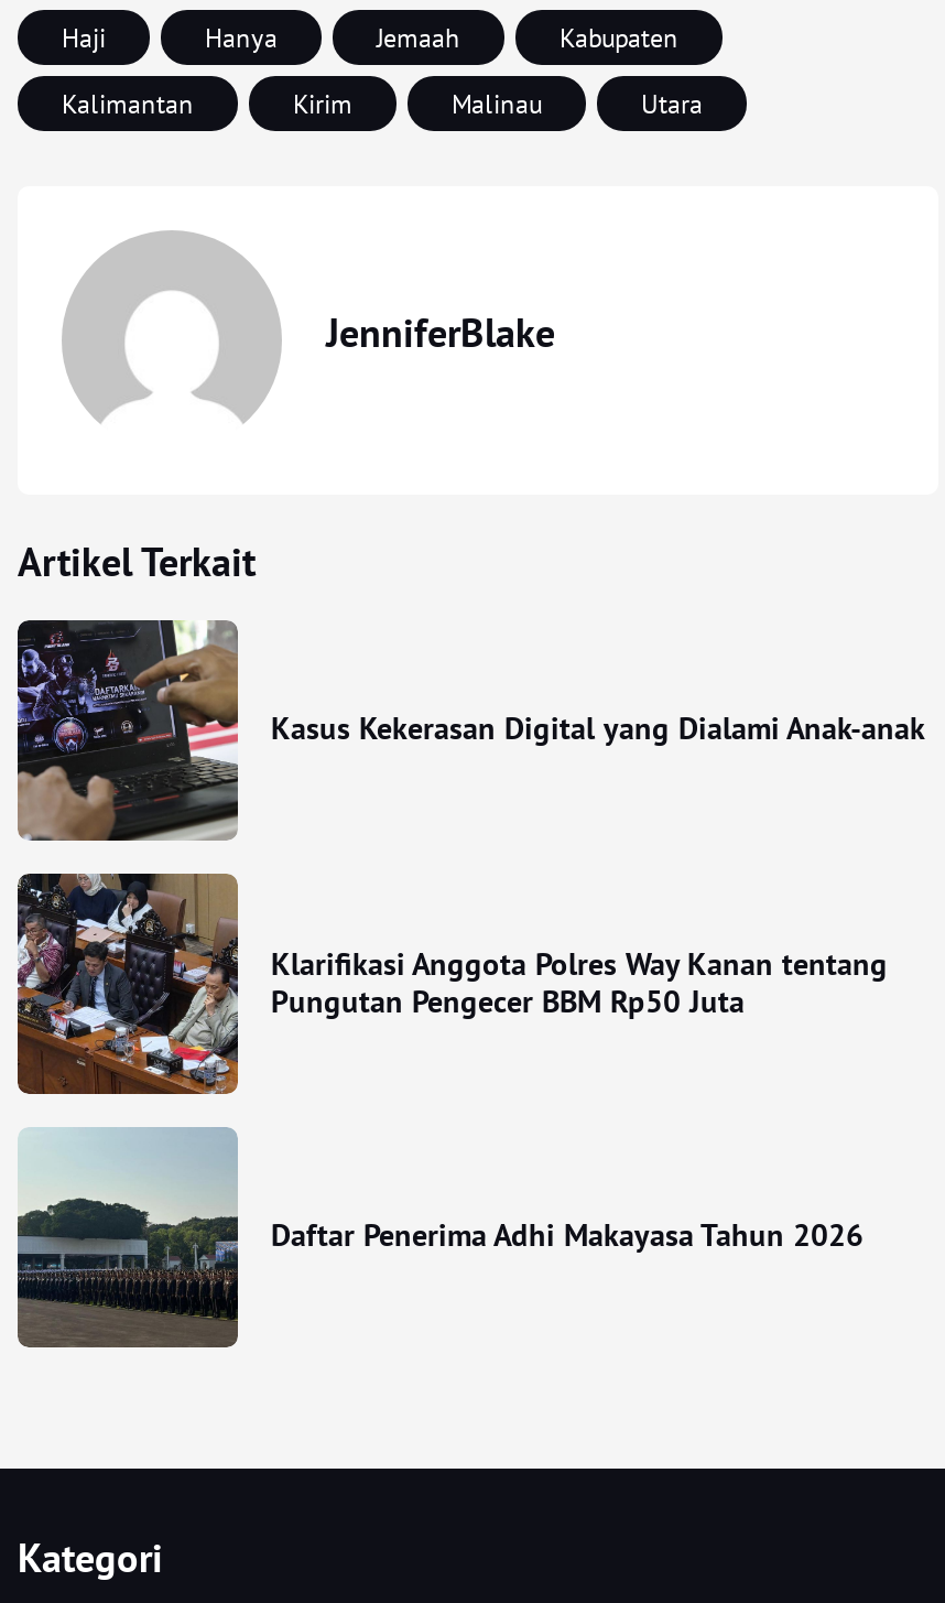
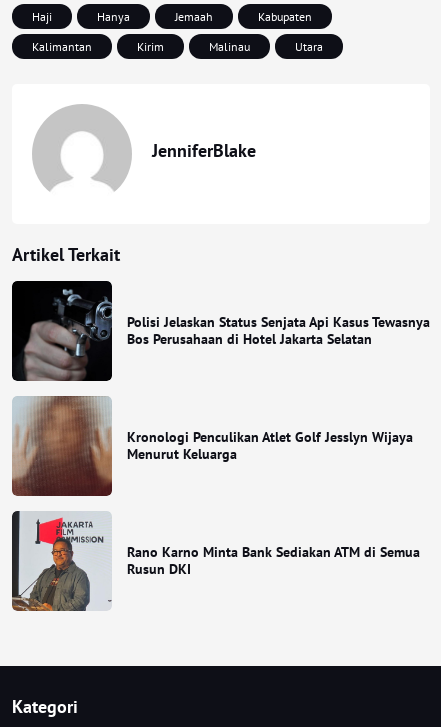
[15,620,925,841] [image] | Kasus Kekerasan Digital yang Dialami Anak-anak -> [11,280,430,382] [image] | Polisi Jelaskan Status Senjata Api Kasus Tewasnya | Bos Perusahaan di Hotel Jakarta Selatan
[15,871,888,1094] [image] | Klarifikasi Anggota Polres Way Kanan tentang | Pungutan Pengecer BBM Rp50 Juta -> [12,396,413,496] [image] | Kronologi Penculikan Atlet Golf Jesslyn Wijaya | Menurut Keluarga
[18,1127,863,1350] [image] | Daftar Penerima Adhi Makayasa Tahun 2026 -> [11,510,420,611] [image] | Rano Karno Minta Bank Sediakan ATM di Semua | Rusun DKI

